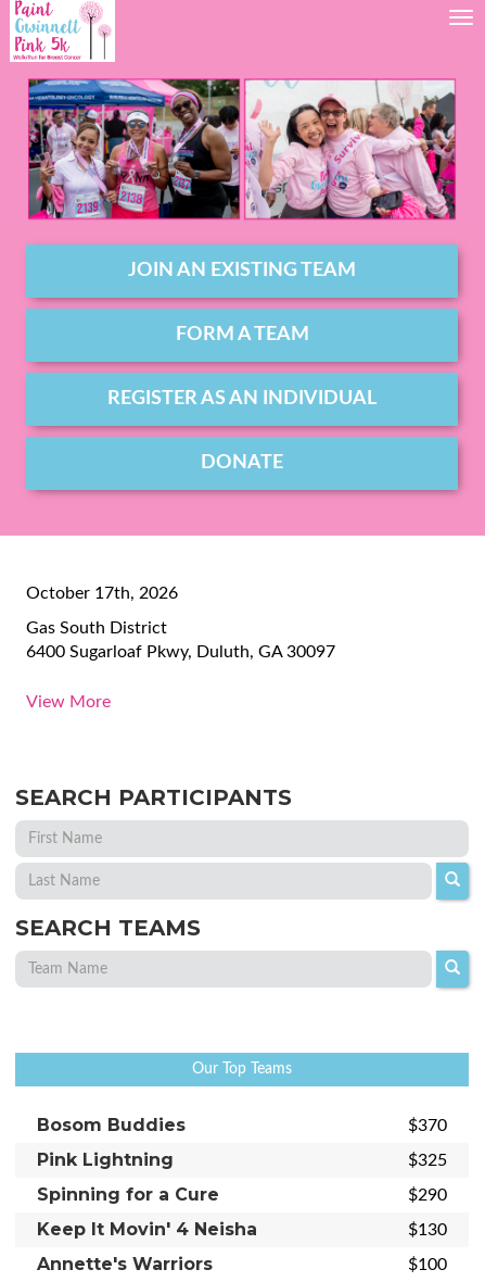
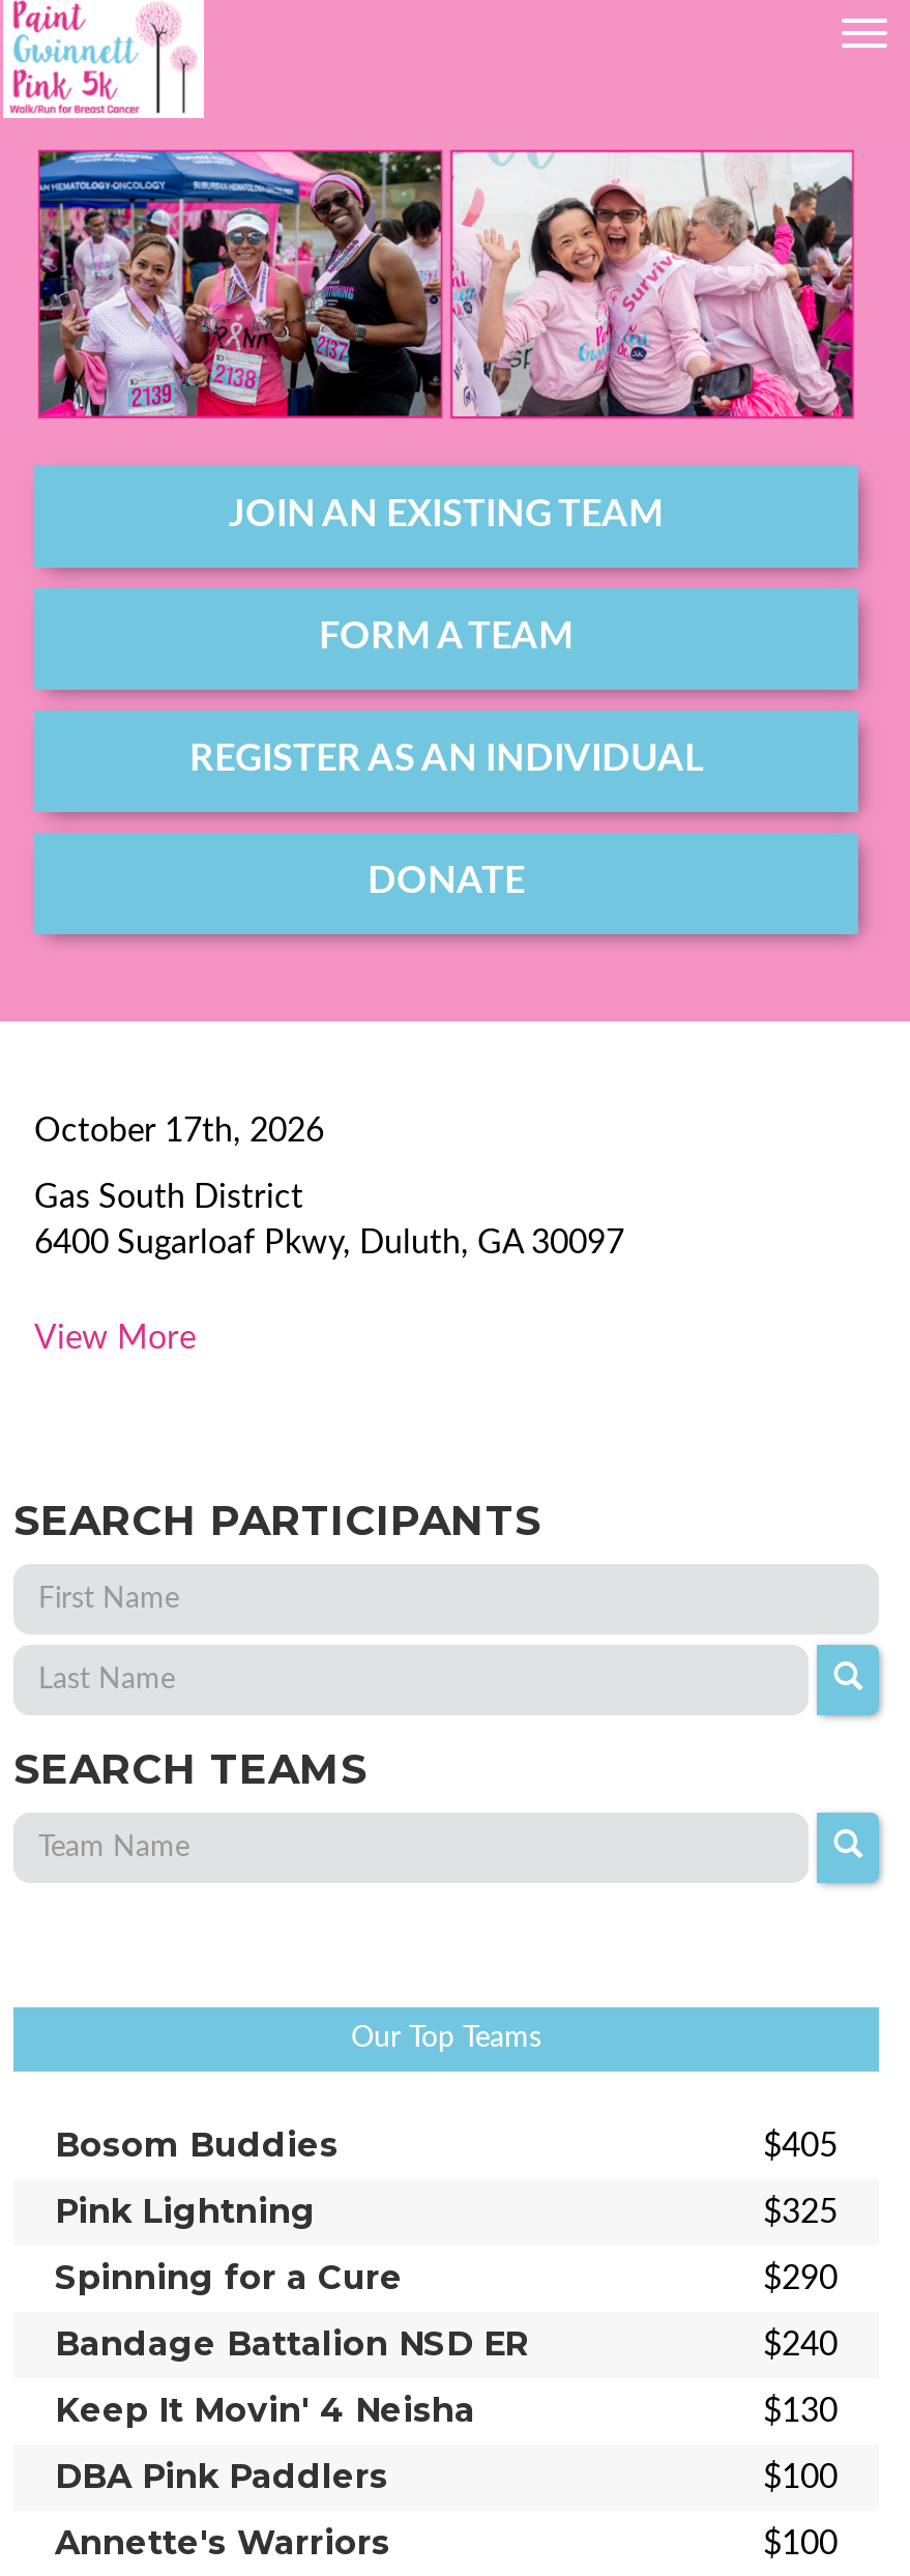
[408,1117,447,1135] $370 -> [763,2130,838,2164] $405
none -> [55,2325,838,2364] Bandage Battalion NSD ER | $240
none -> [55,2458,838,2497] DBA Pink Paddlers | $100

